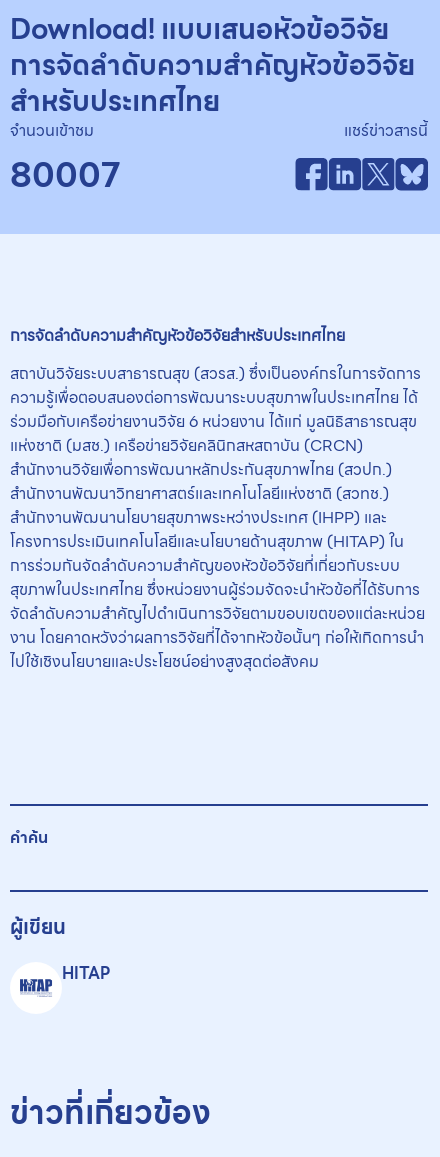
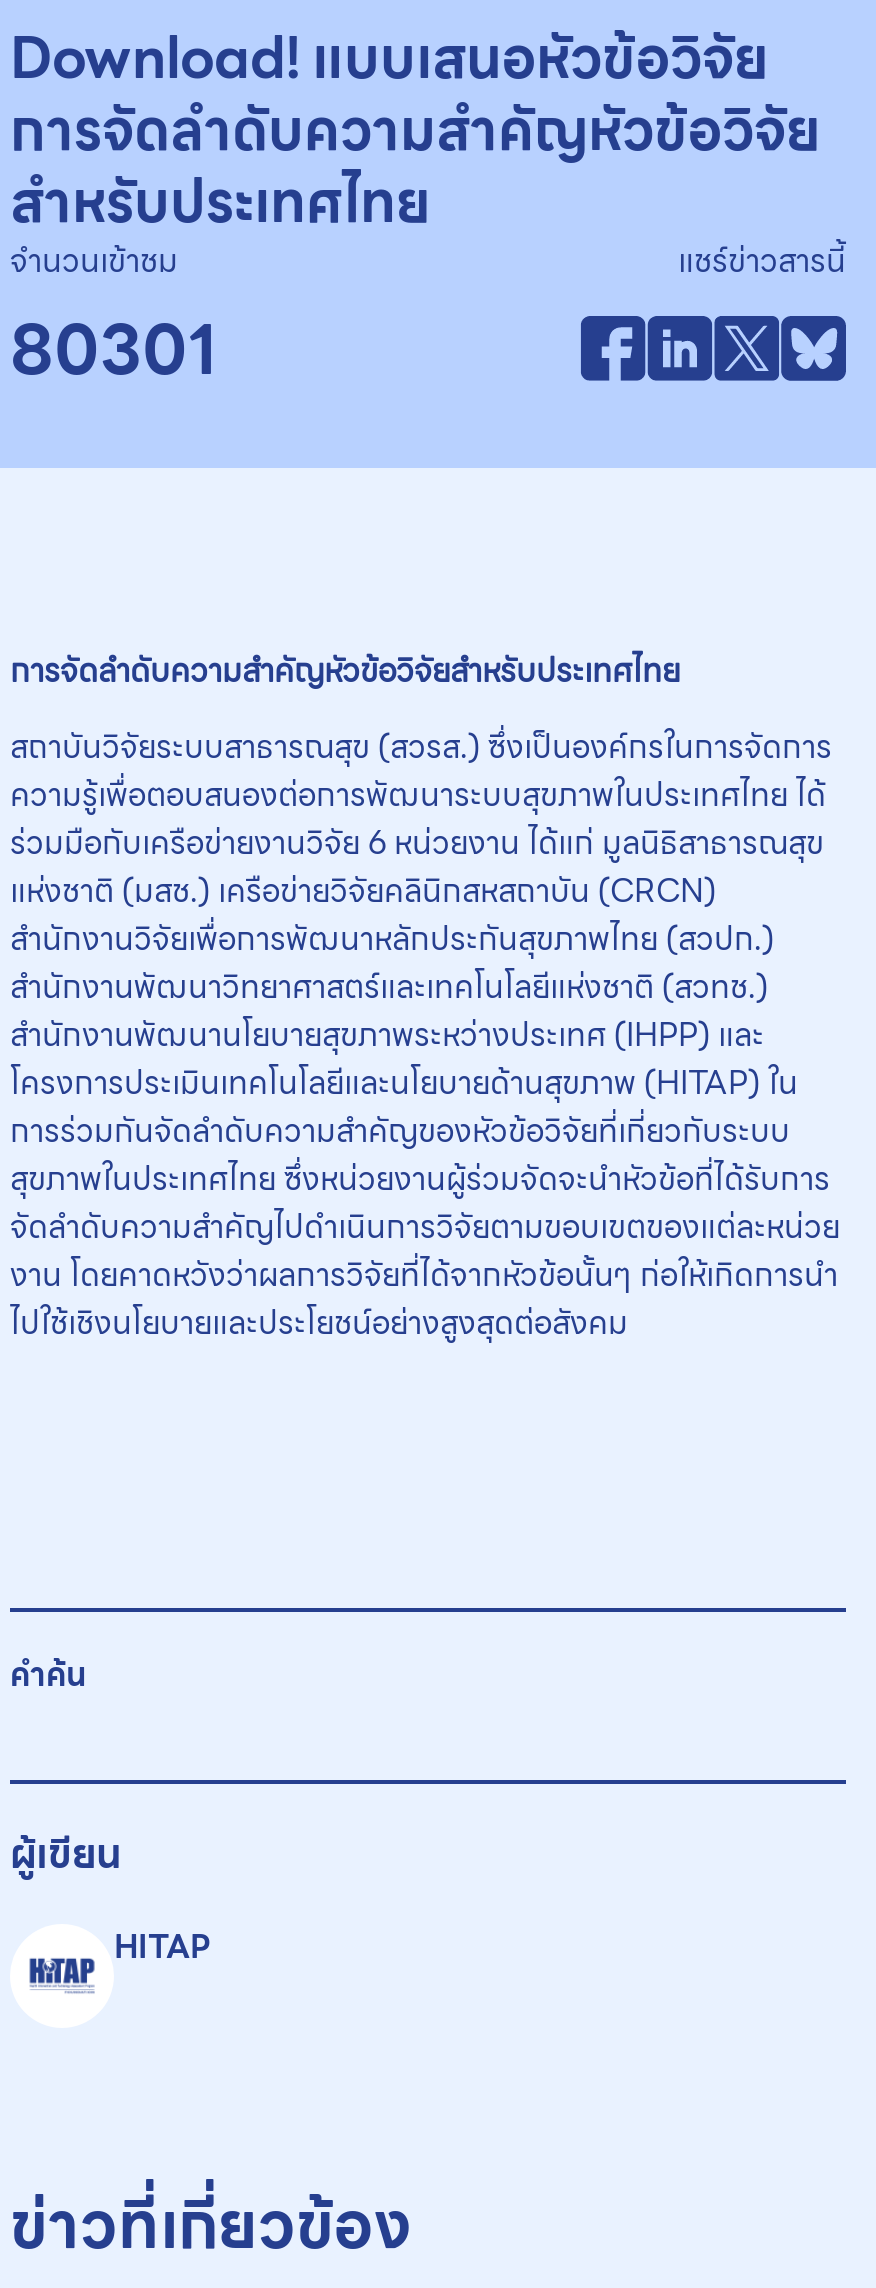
[10,148,121,202] 80007 -> [10,296,218,404] 80301

